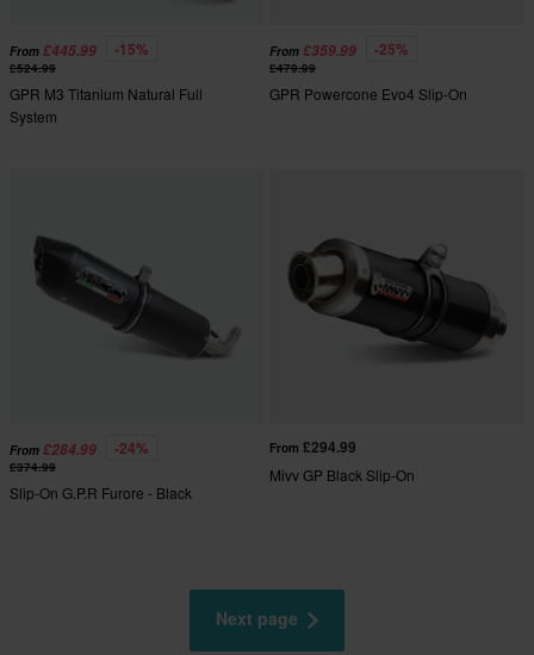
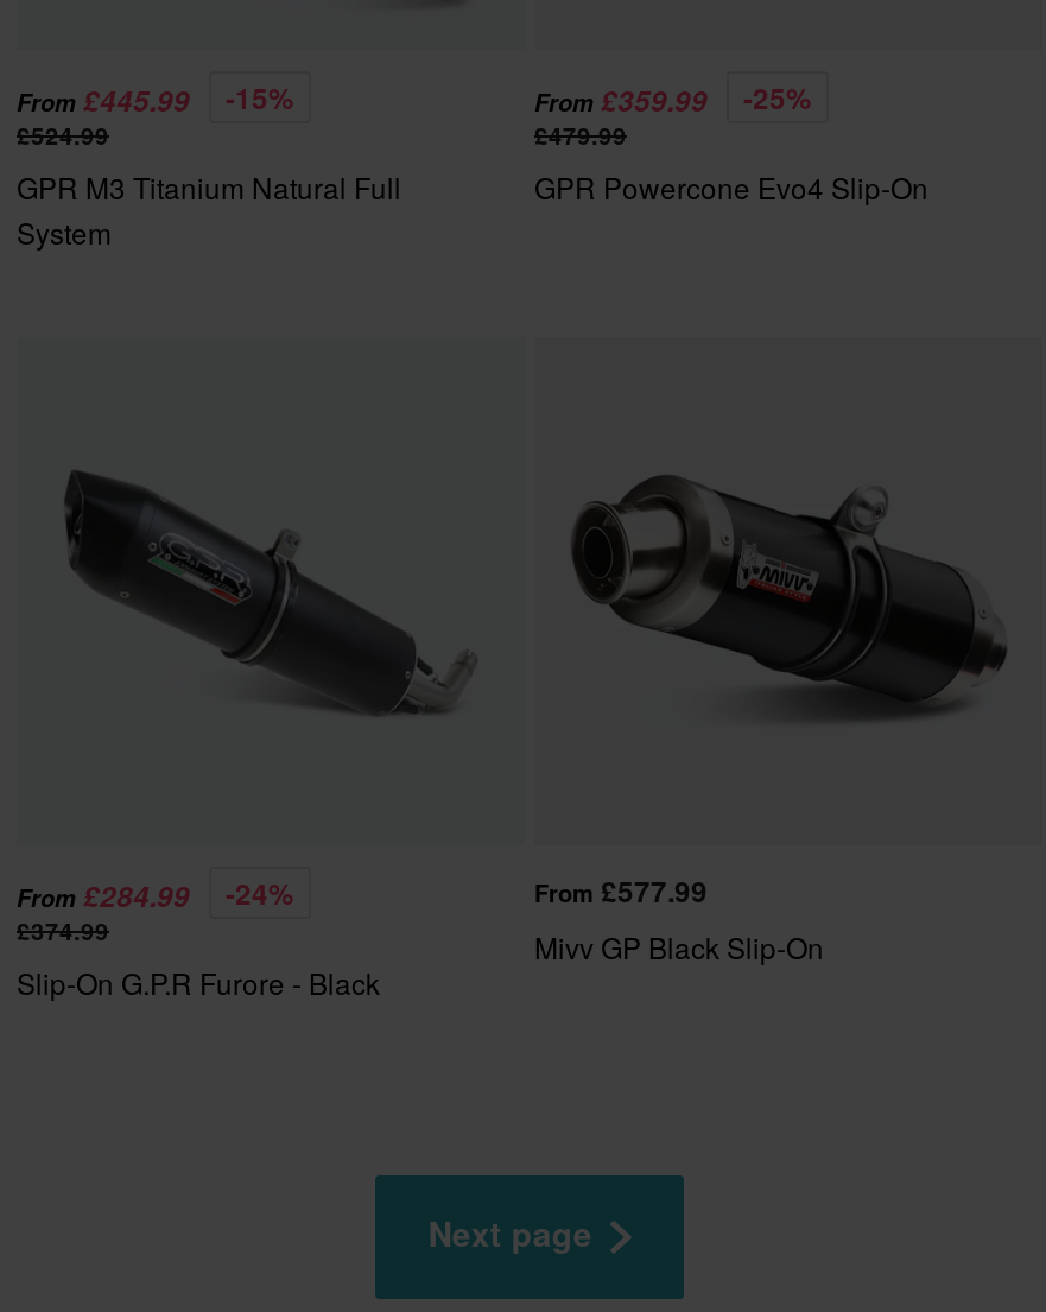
[269,436,356,457] From £294.99 -> [534,869,708,912] From £577.99

